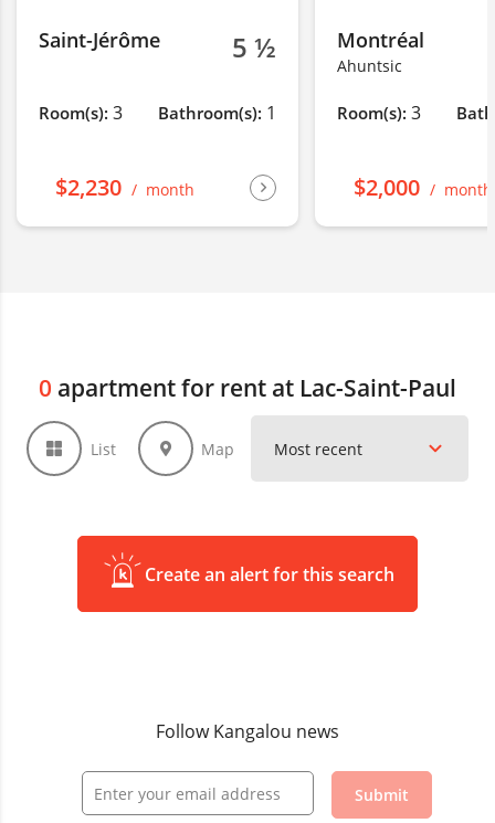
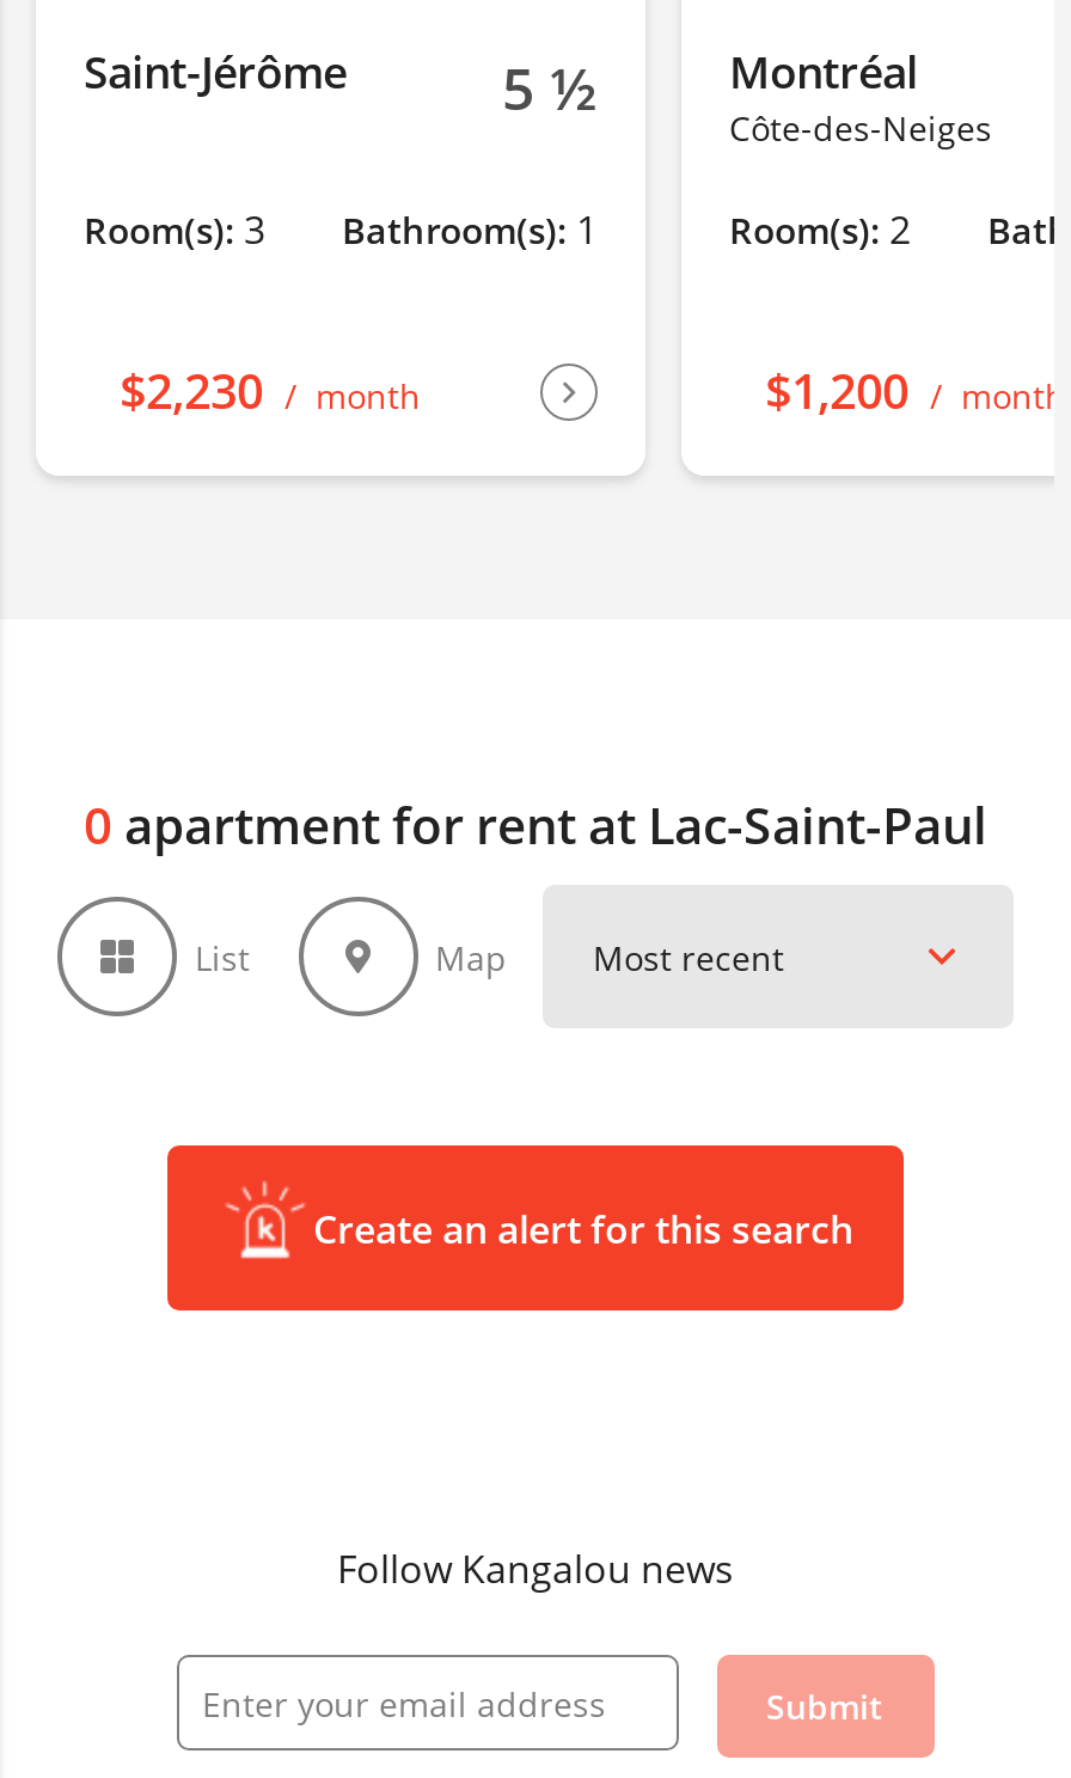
[337,56,402,77] Ahuntsic -> [729,106,992,152] Côte-des-Neiges
[337,101,421,125] Room(s): 3 -> [729,204,911,257] Room(s): 2
[354,172,493,202] $2,000 month -> [765,359,1066,423] $1,200 month

